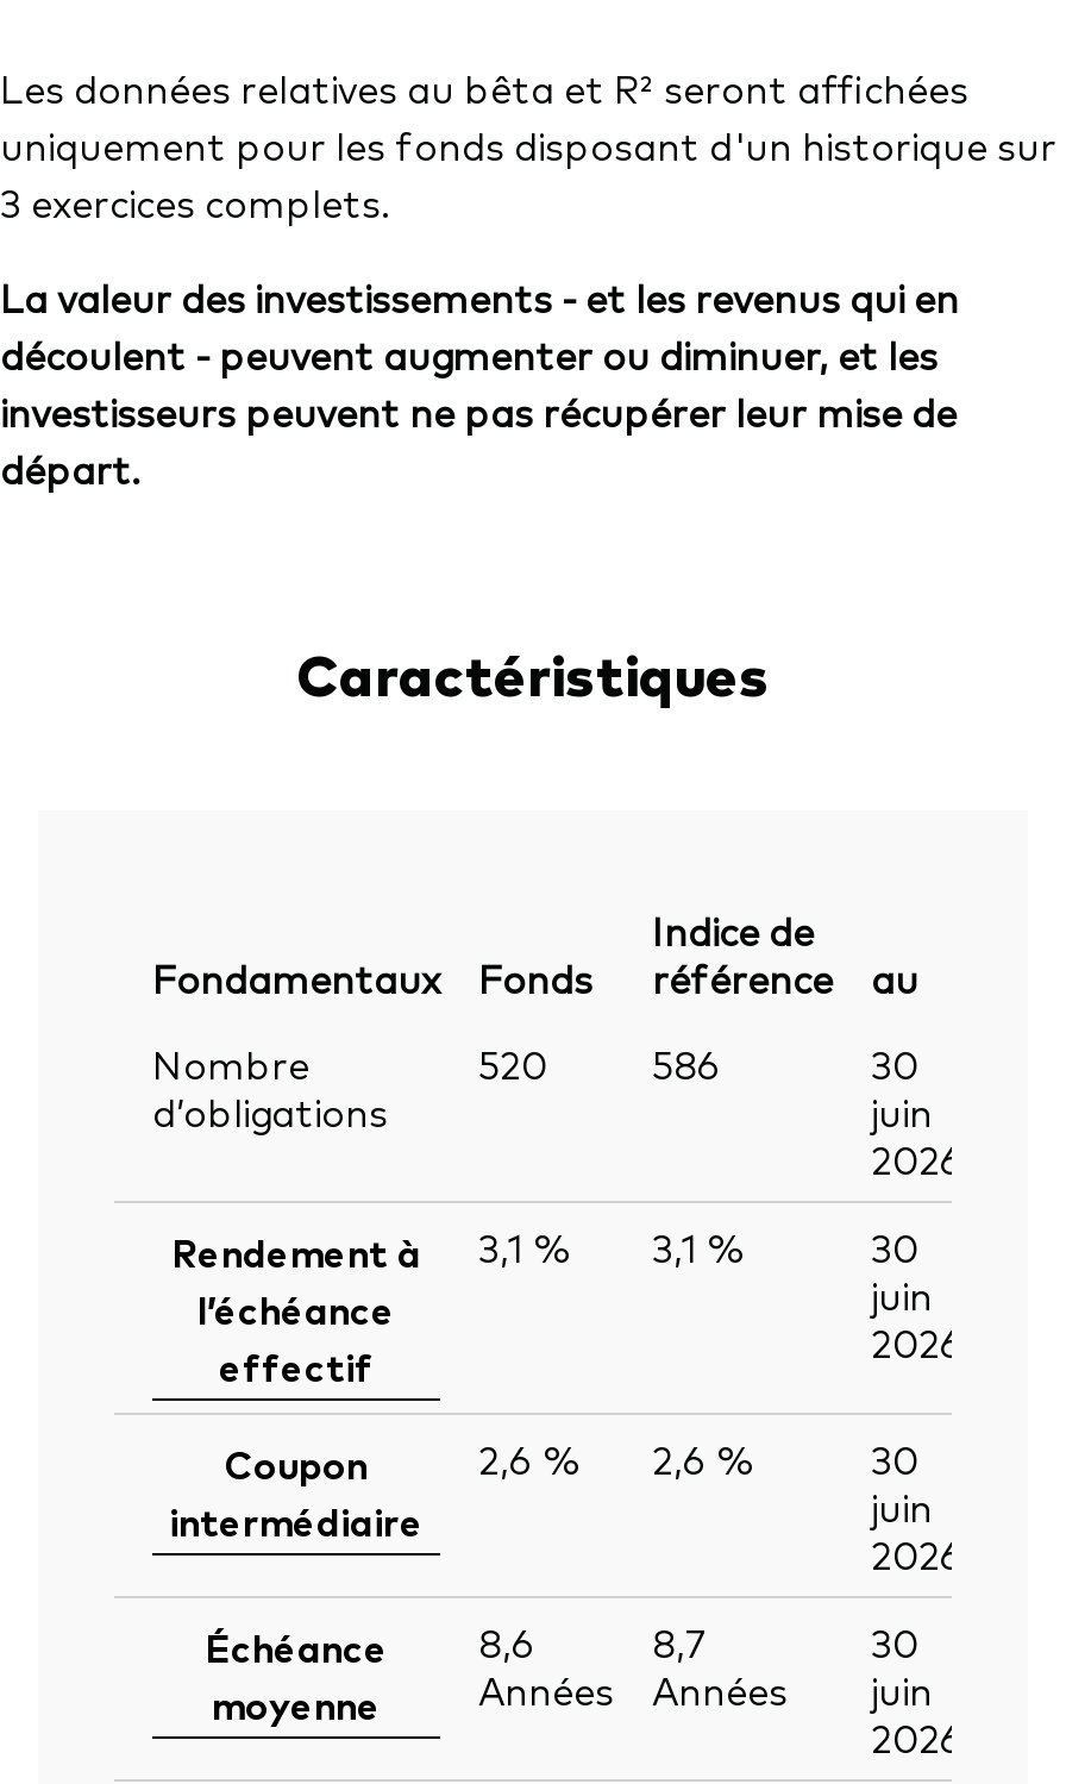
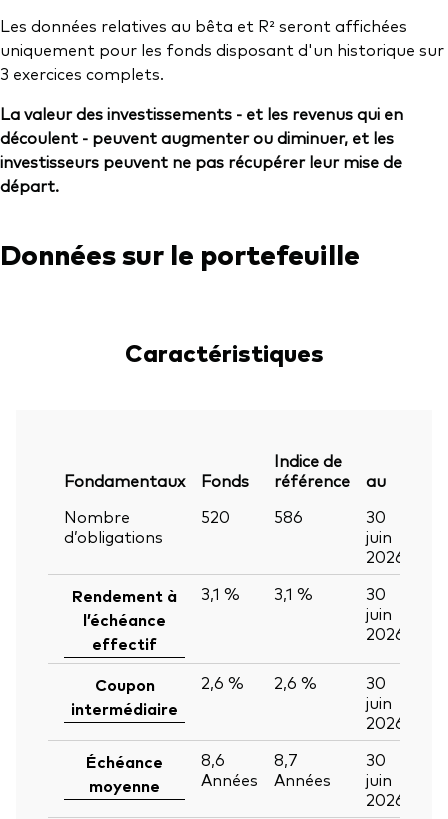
none -> [0,234,360,272] Données sur le portefeuille

